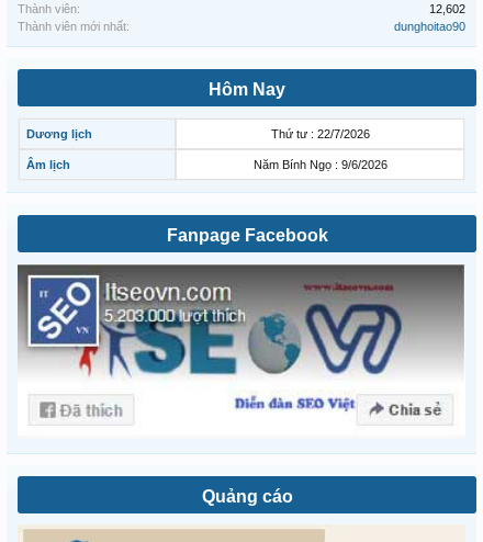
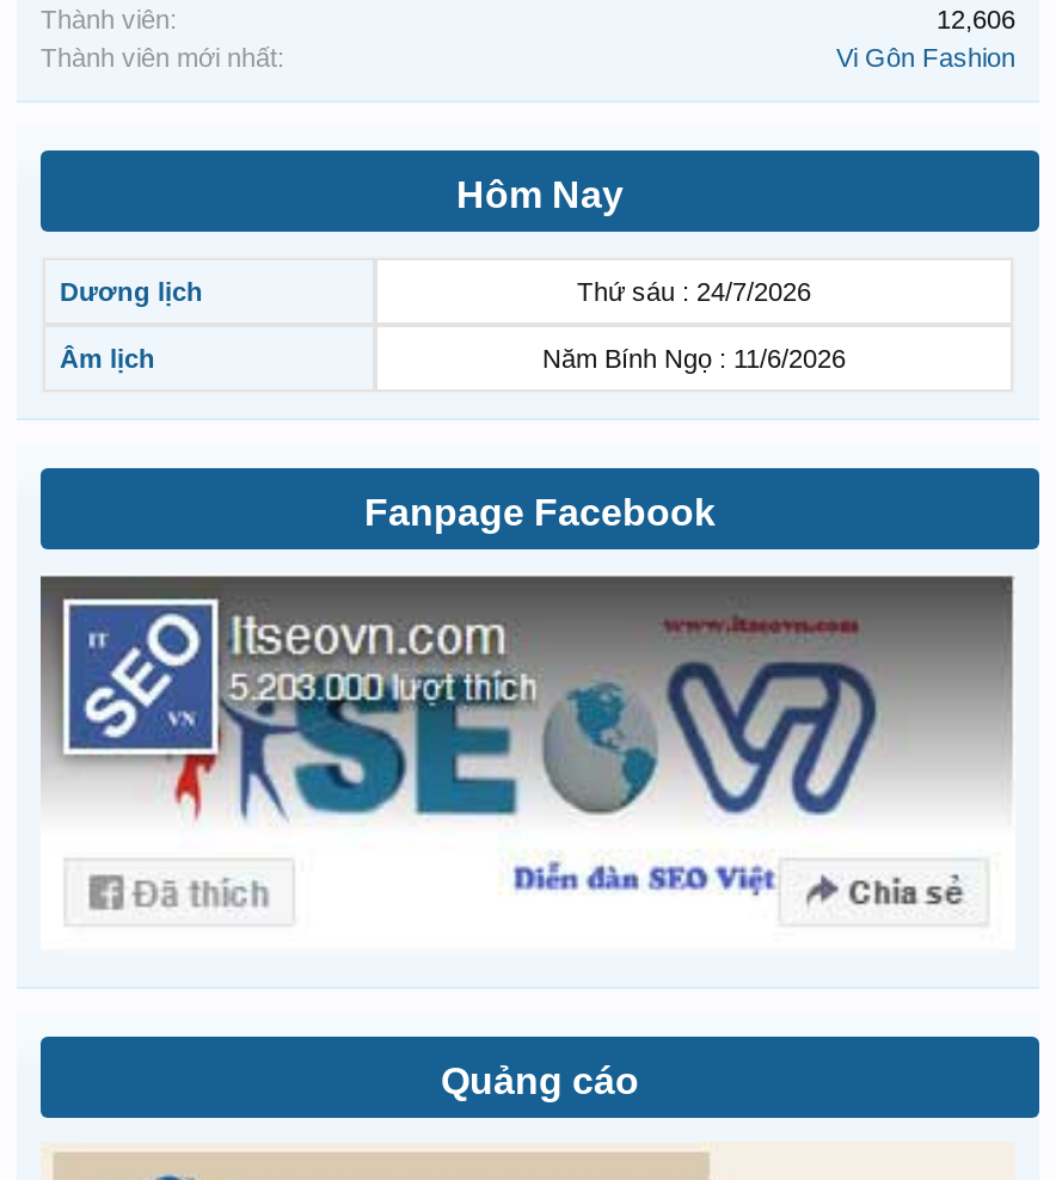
[429,3,465,16] 12,602 -> [937,6,1015,34] 12,606
[394,20,465,33] dunghoitao90 -> [836,44,1015,73] Vi Gôn Fashion
[271,128,369,141] Thứ tư : 22/7/2026 -> [577,278,811,307] Thứ sáu : 24/7/2026
[253,158,387,172] Năm Bính Ngọ : 9/6/2026 -> [542,345,846,374] Năm Bính Ngọ : 11/6/2026

